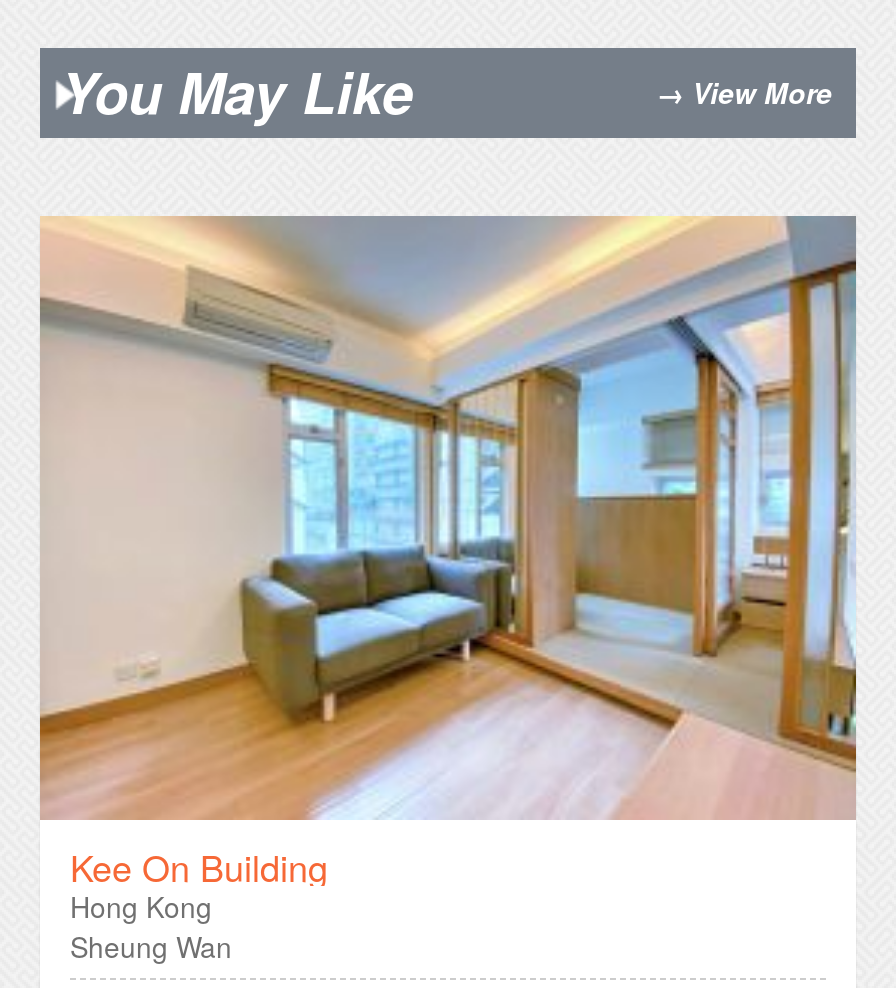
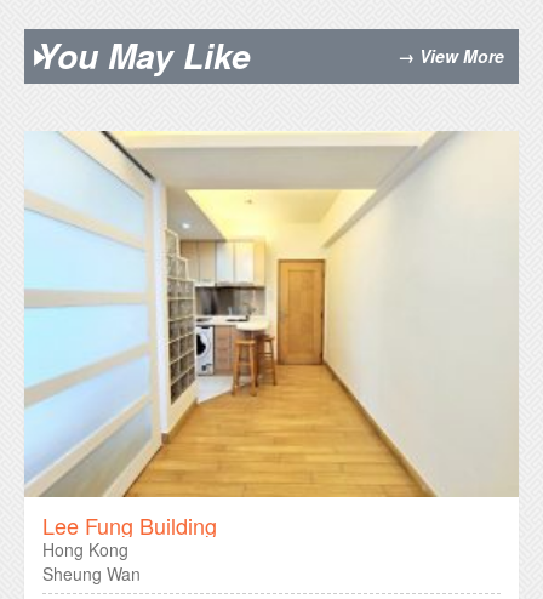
[38,214,858,892] [image] | Kee On Building -> [24,130,519,541] [image] | Lee Fung Building

